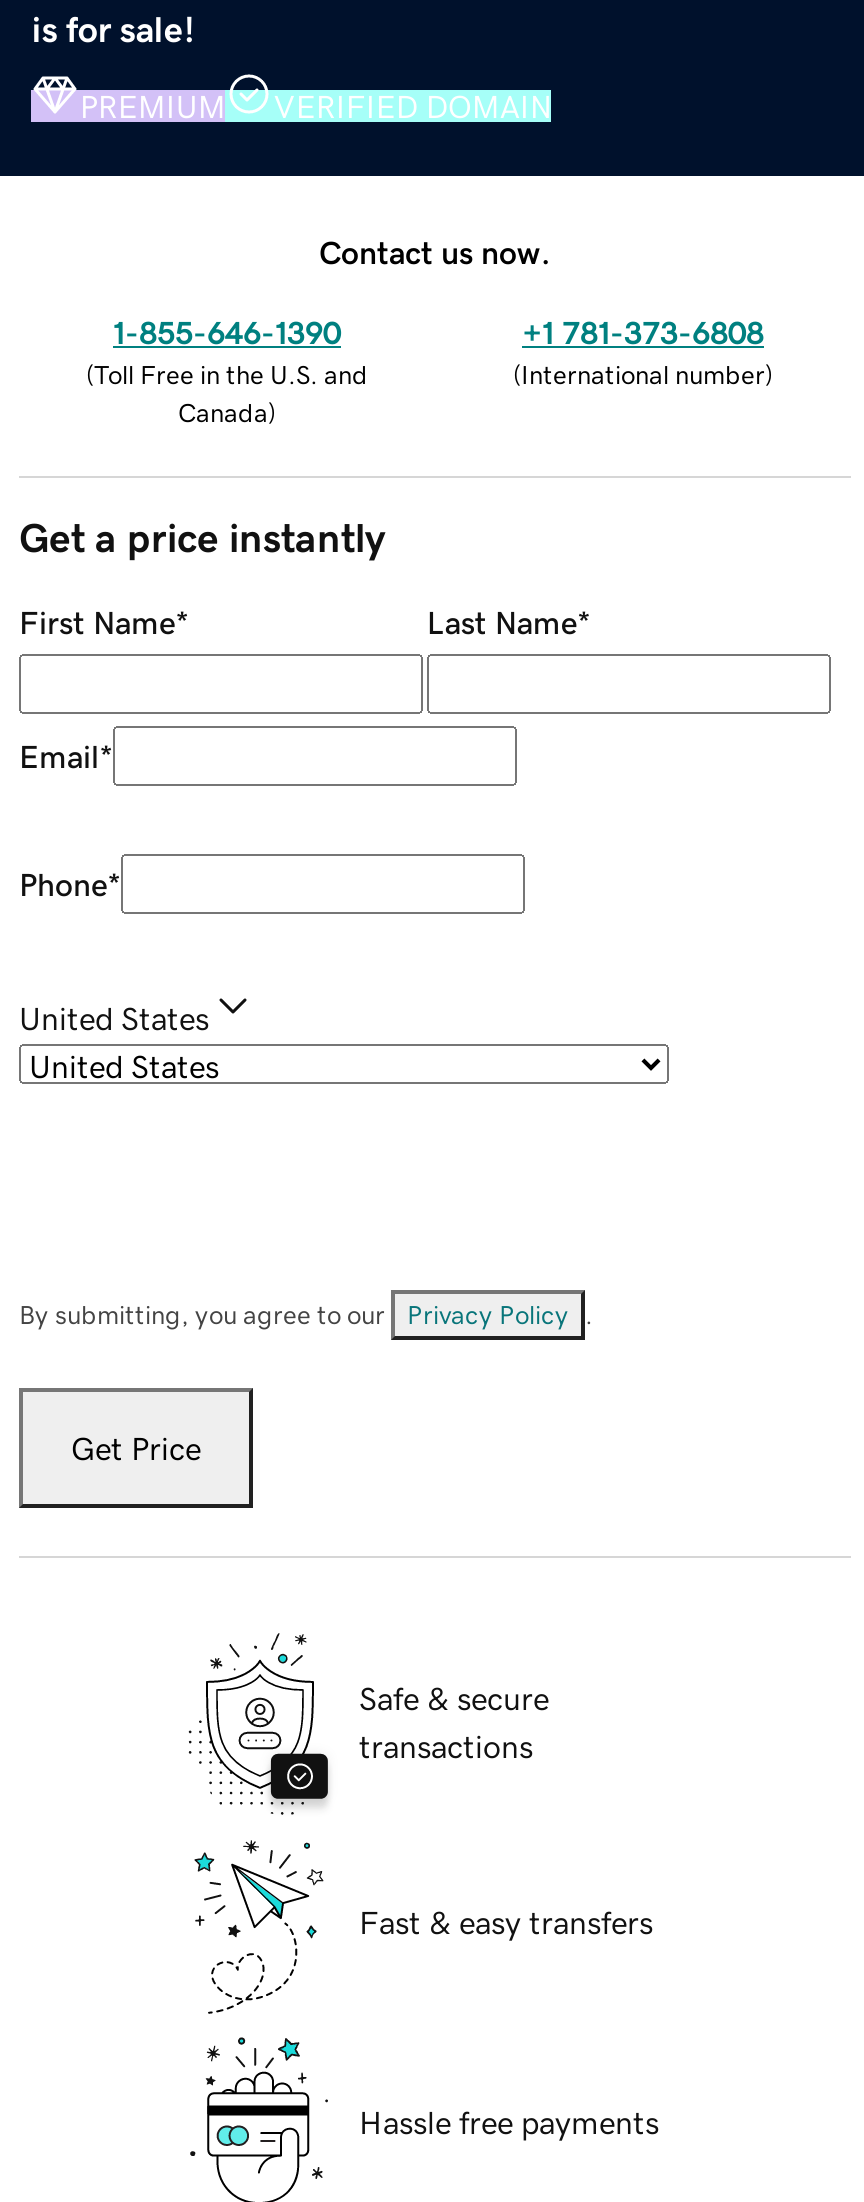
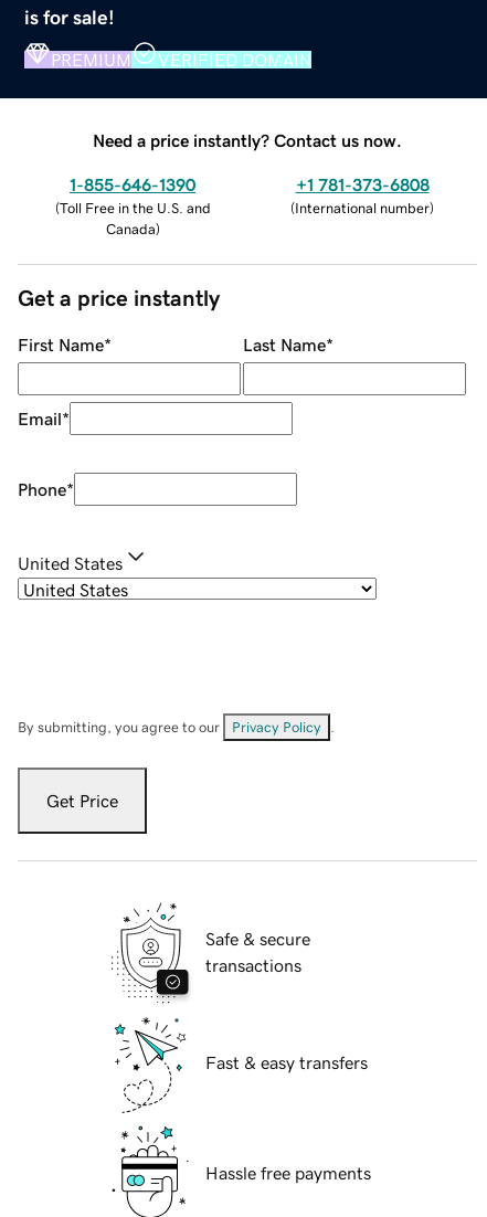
[319,235,551,267] Contact us now. -> [93,131,402,149] Need a price instantly? Contact us now.

